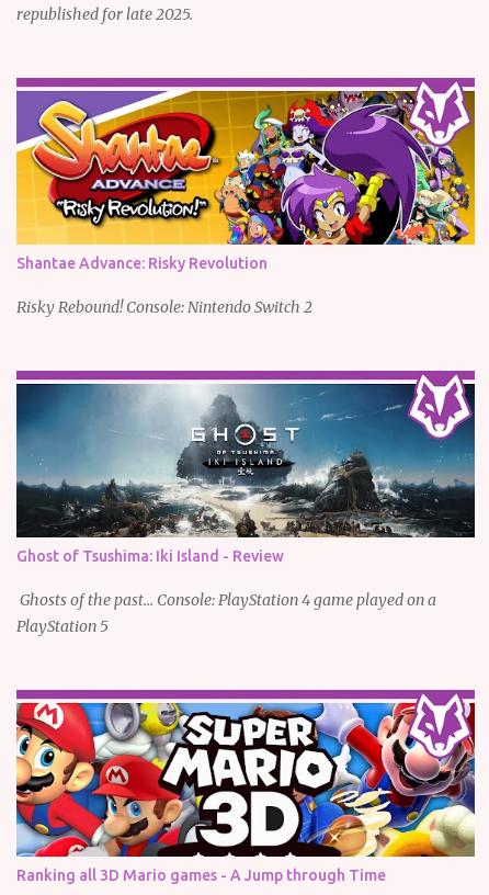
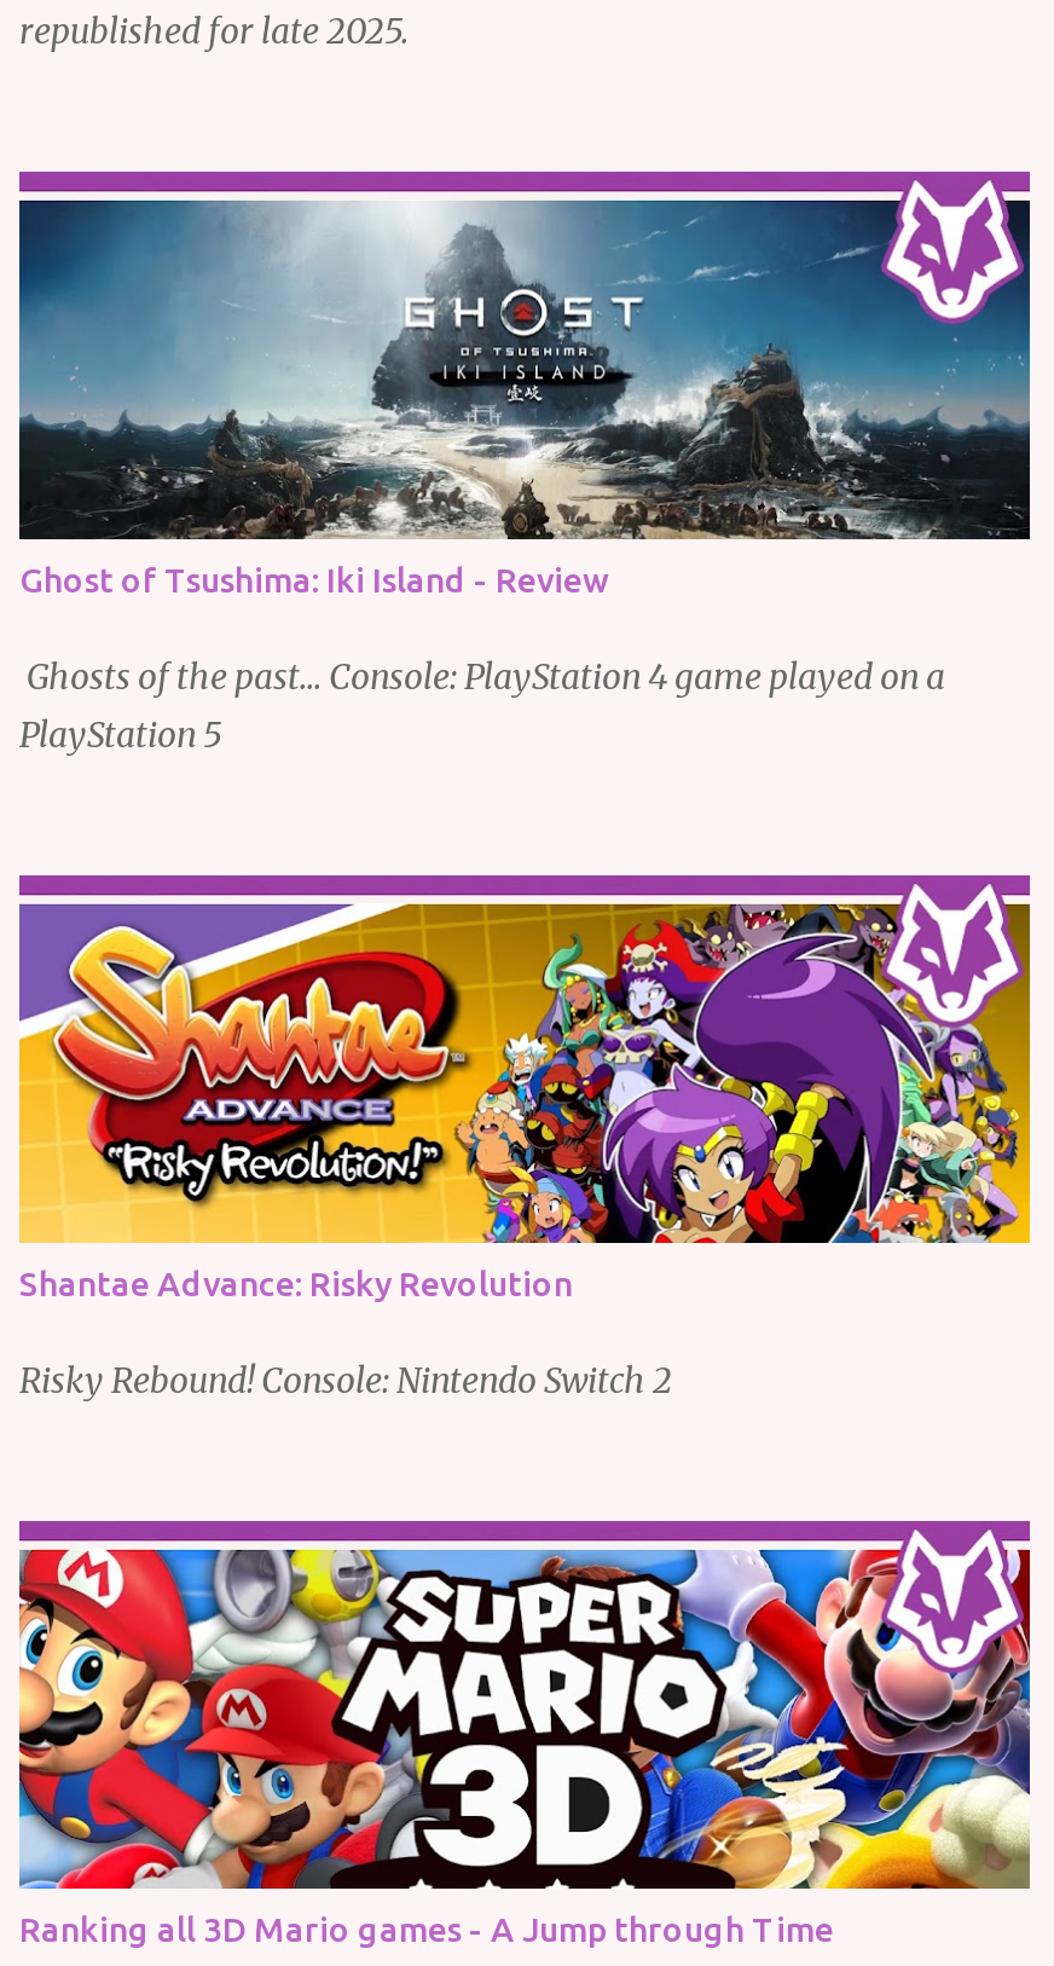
moved [15,90,476,317] -> [17,902,1032,1402]: [image] | Shantae Advance: Risky Revolution | Risky Rebound! Console: Nintendo Switch 2
moved [15,374,477,636] -> [17,179,1035,756]: [image] | Ghost of Tsushima: Iki Island - Review | Ghosts of the past... Console: PlayStation 4 game played on a | PlayStation 5

